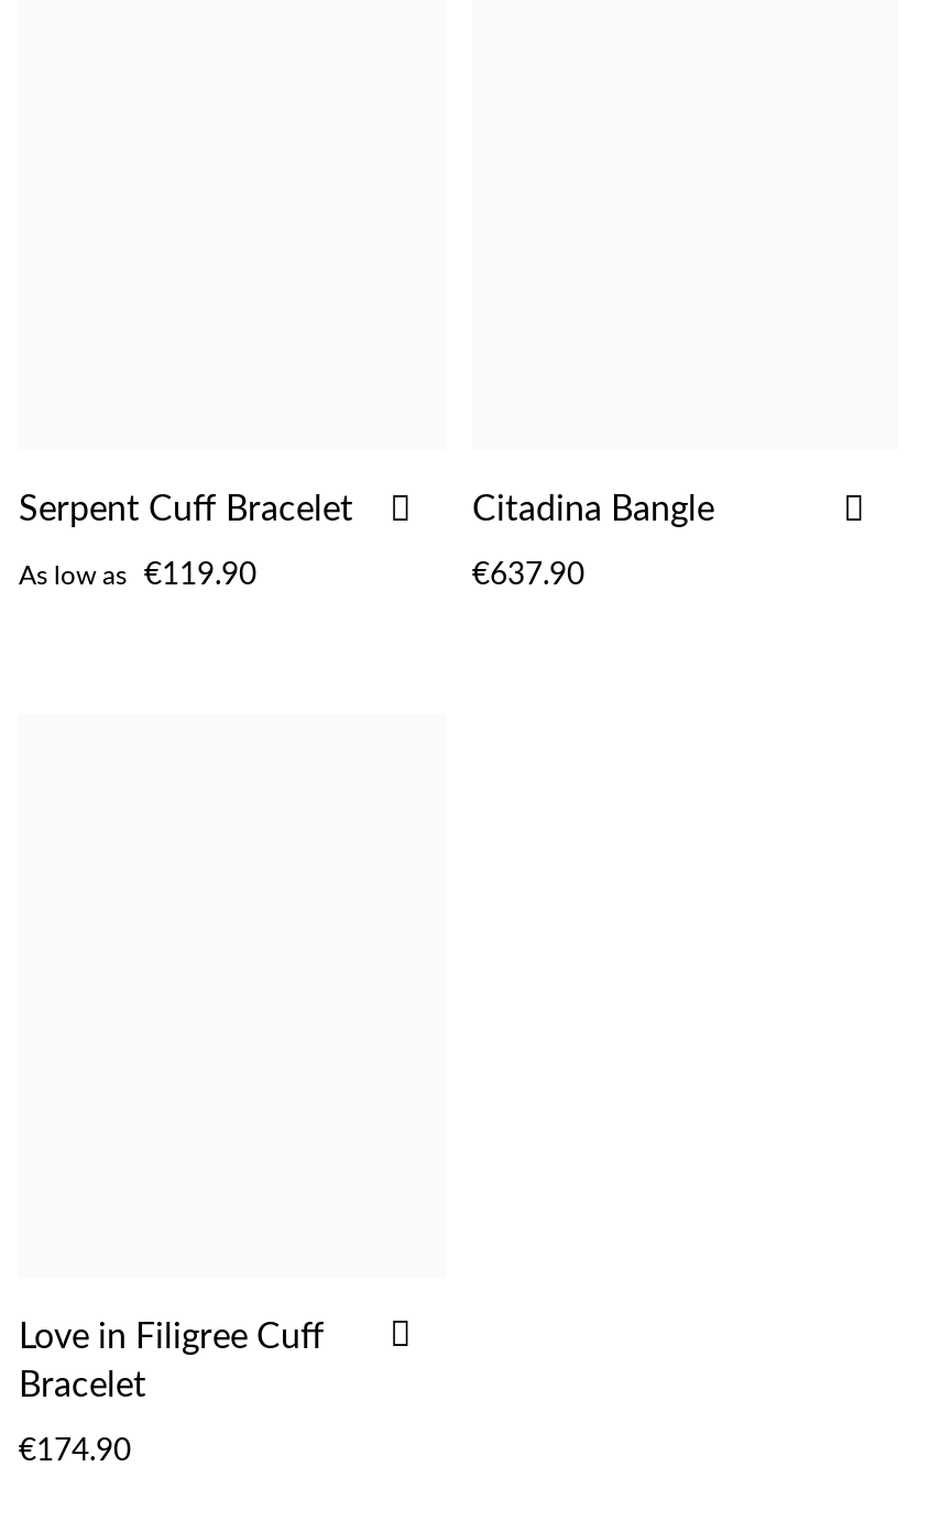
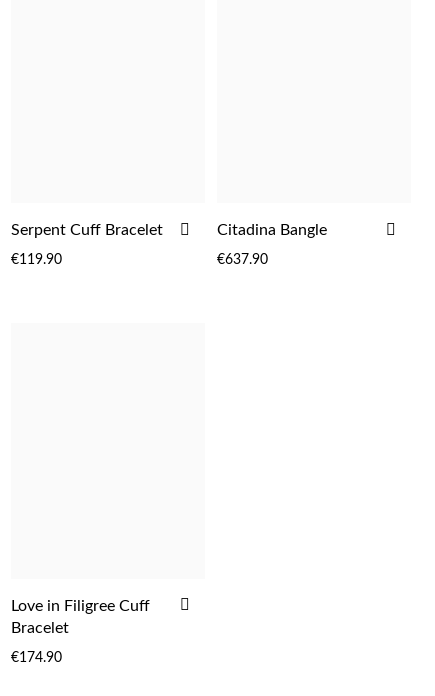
[19,563,127,589] As low as -> none

